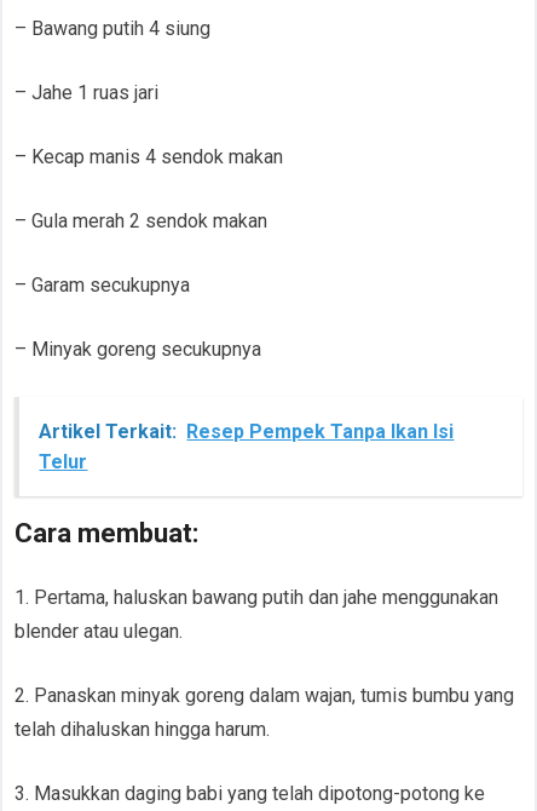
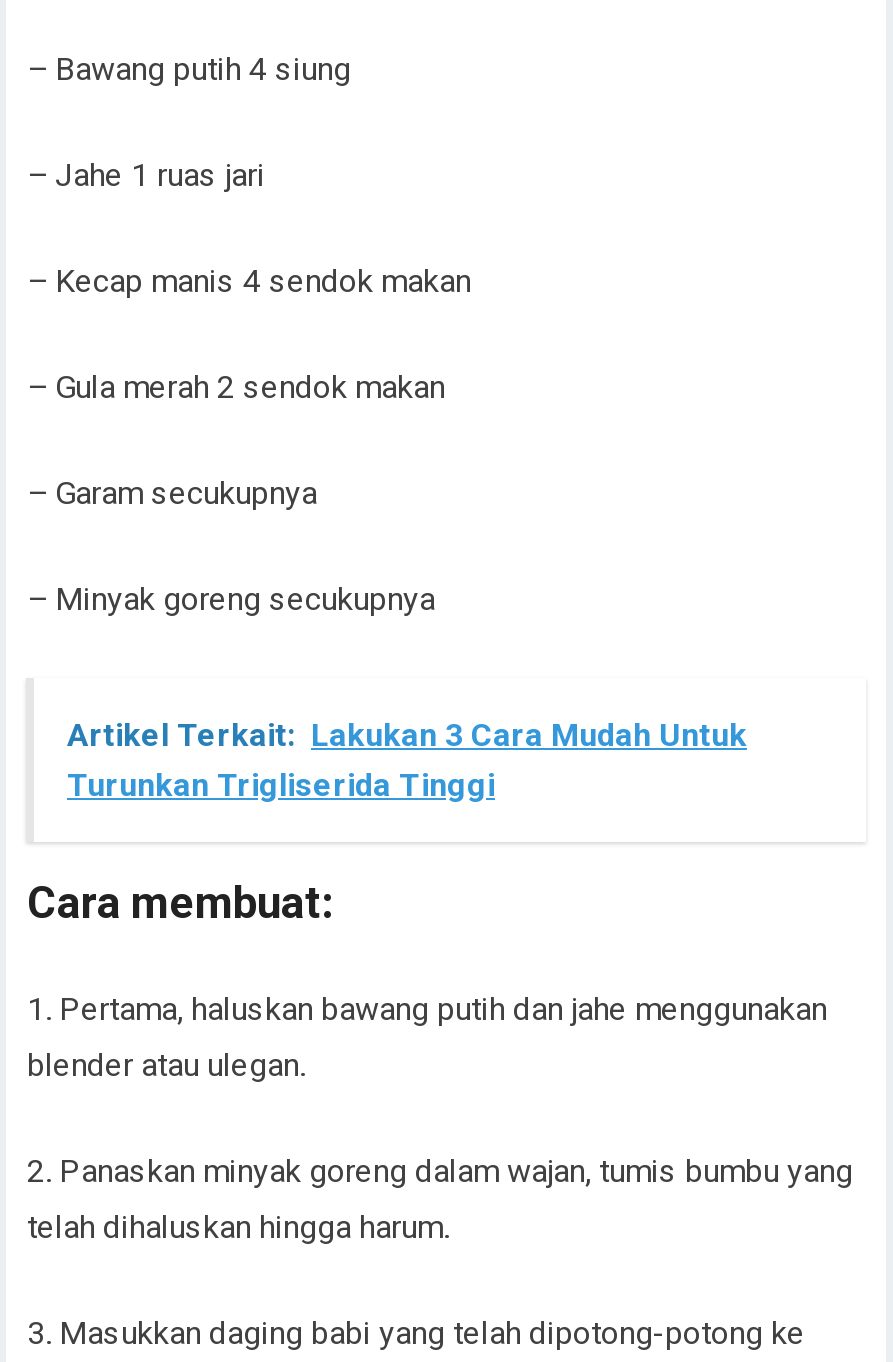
[39,420,454,473] Artikel Terkait: Resep Pempek Tanpa Ikan Isi | Telur -> [67,716,747,804] Artikel Terkait: Lakukan 3 Cara Mudah Untuk | Turunkan Trigliserida Tinggi

